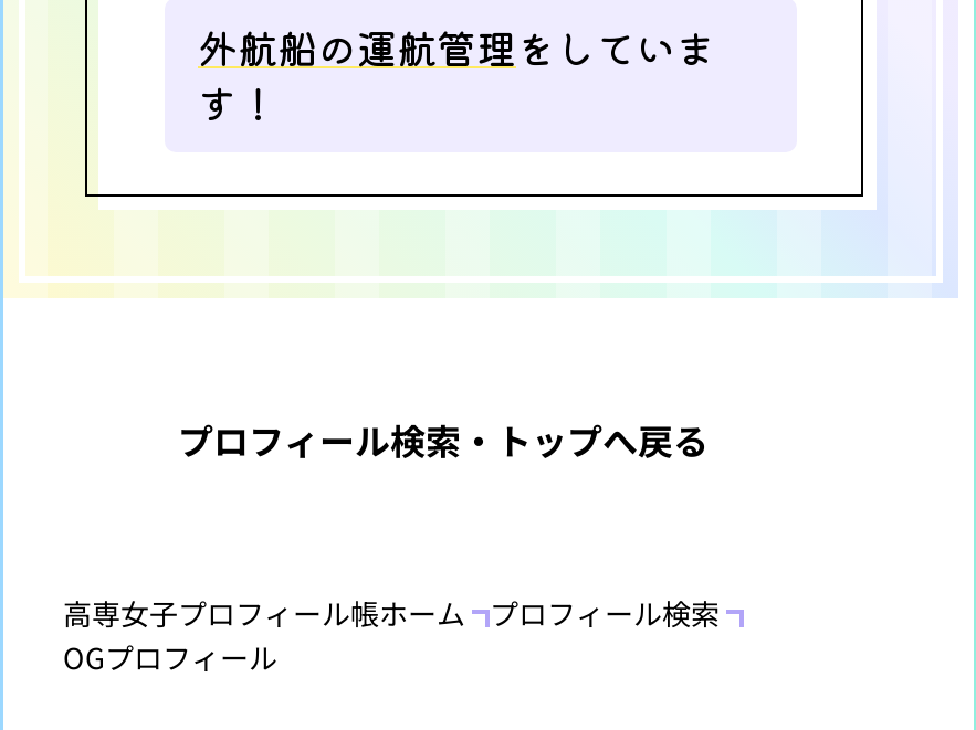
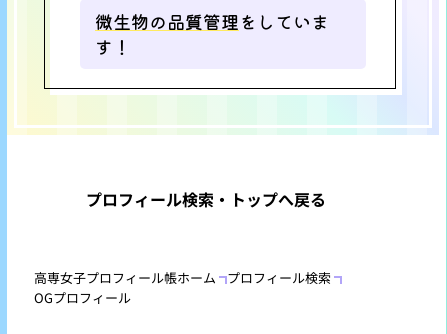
[198,19,715,76] 外航船の運航管理をしていま -> [95,8,329,34] 微生物の品質管理をしていま

